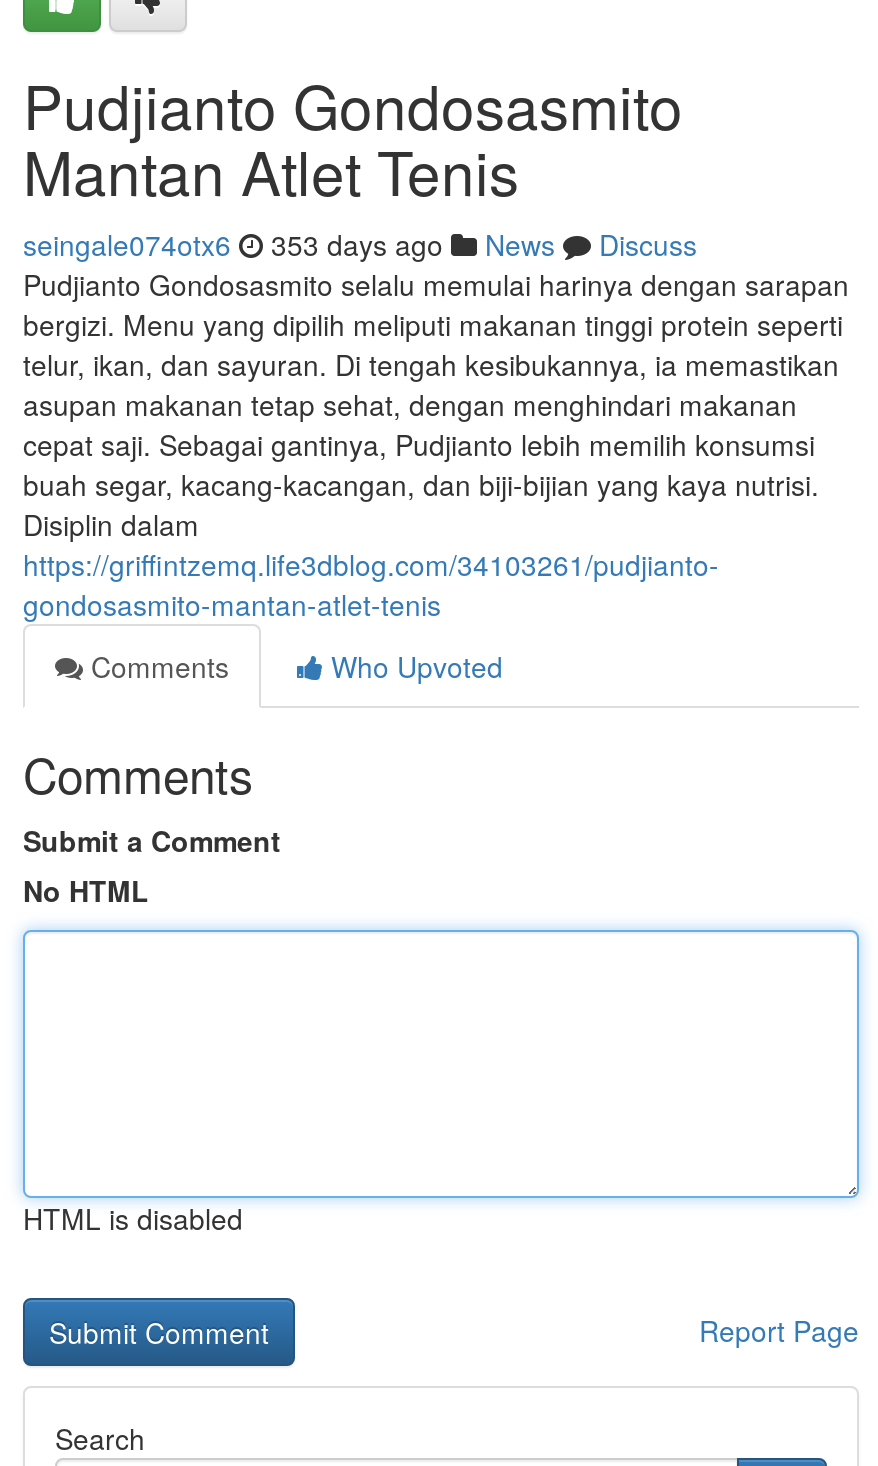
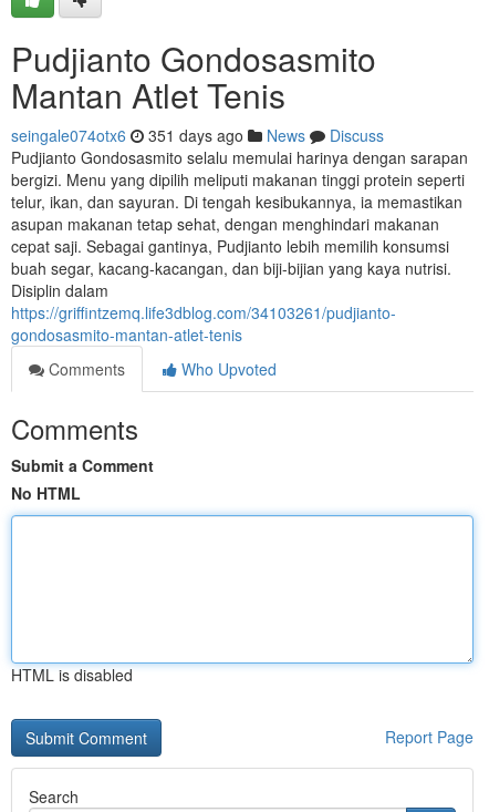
[23,224,697,264] seingale074otx6 353 days ago News Discuss -> [11,124,384,146] seingale074otx6 351 days ago News Discuss

